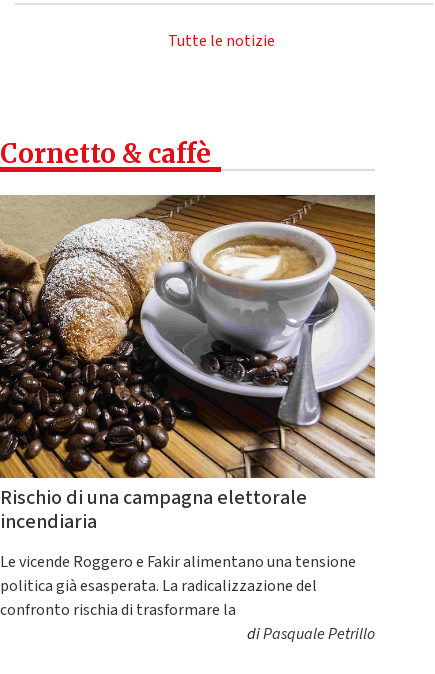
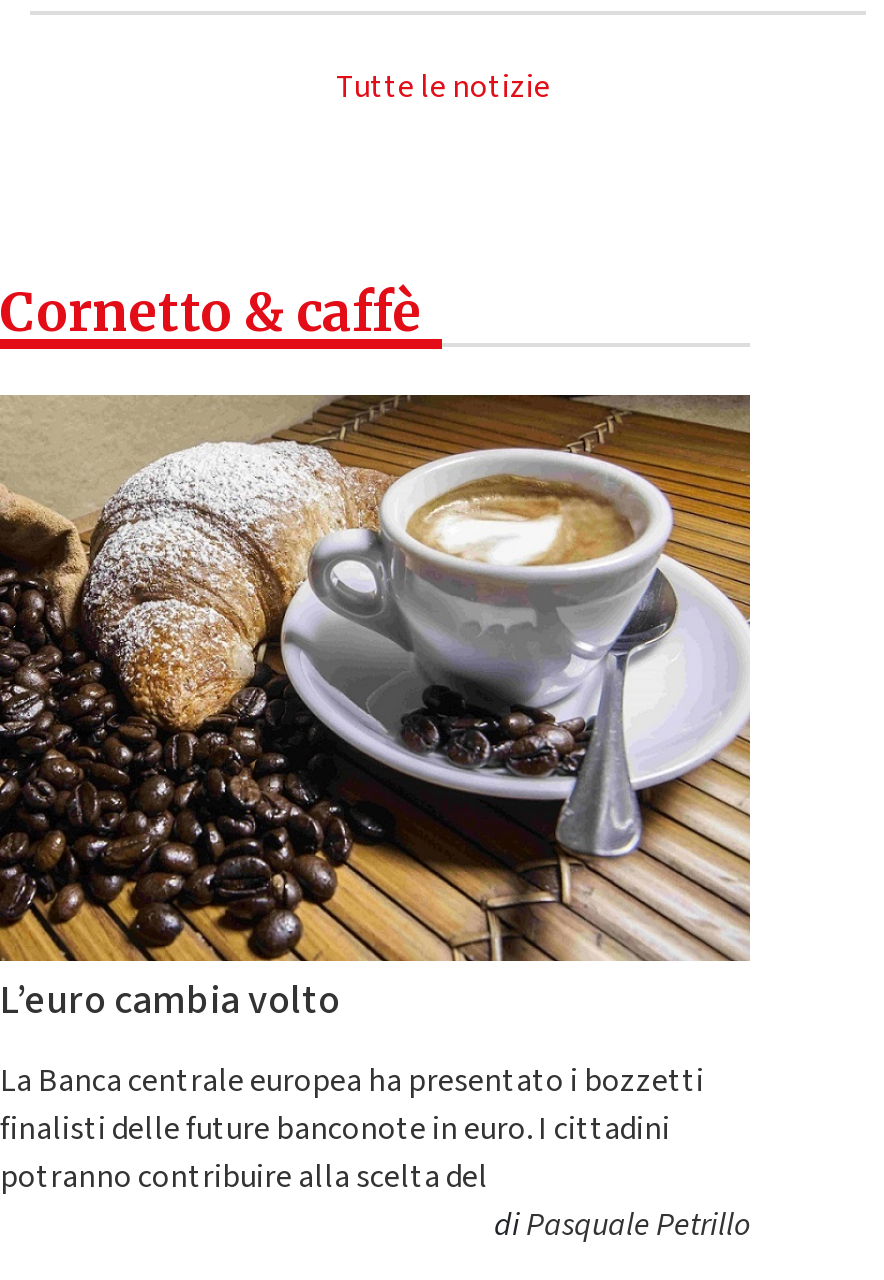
[0,484,307,536] Rischio di una campagna elettorale | incendiaria -> [0,972,340,1028] L’euro cambia volto
[0,551,356,621] Le vicende Roggero e Fakir alimentano una tensione | politica già esasperata. La radicalizzazione del | confronto rischia di trasformare la -> [0,1058,704,1198] La Banca centrale europea ha presentato i bozzetti | finalisti delle future banconote in euro. I cittadini | potranno contribuire alla scelta del

